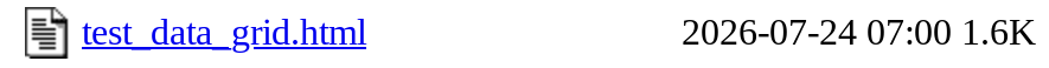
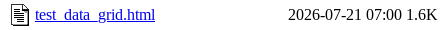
[682,13,1037,53] 2026-07-24 07:00 1.6K -> [288,6,438,23] 2026-07-21 07:00 1.6K

